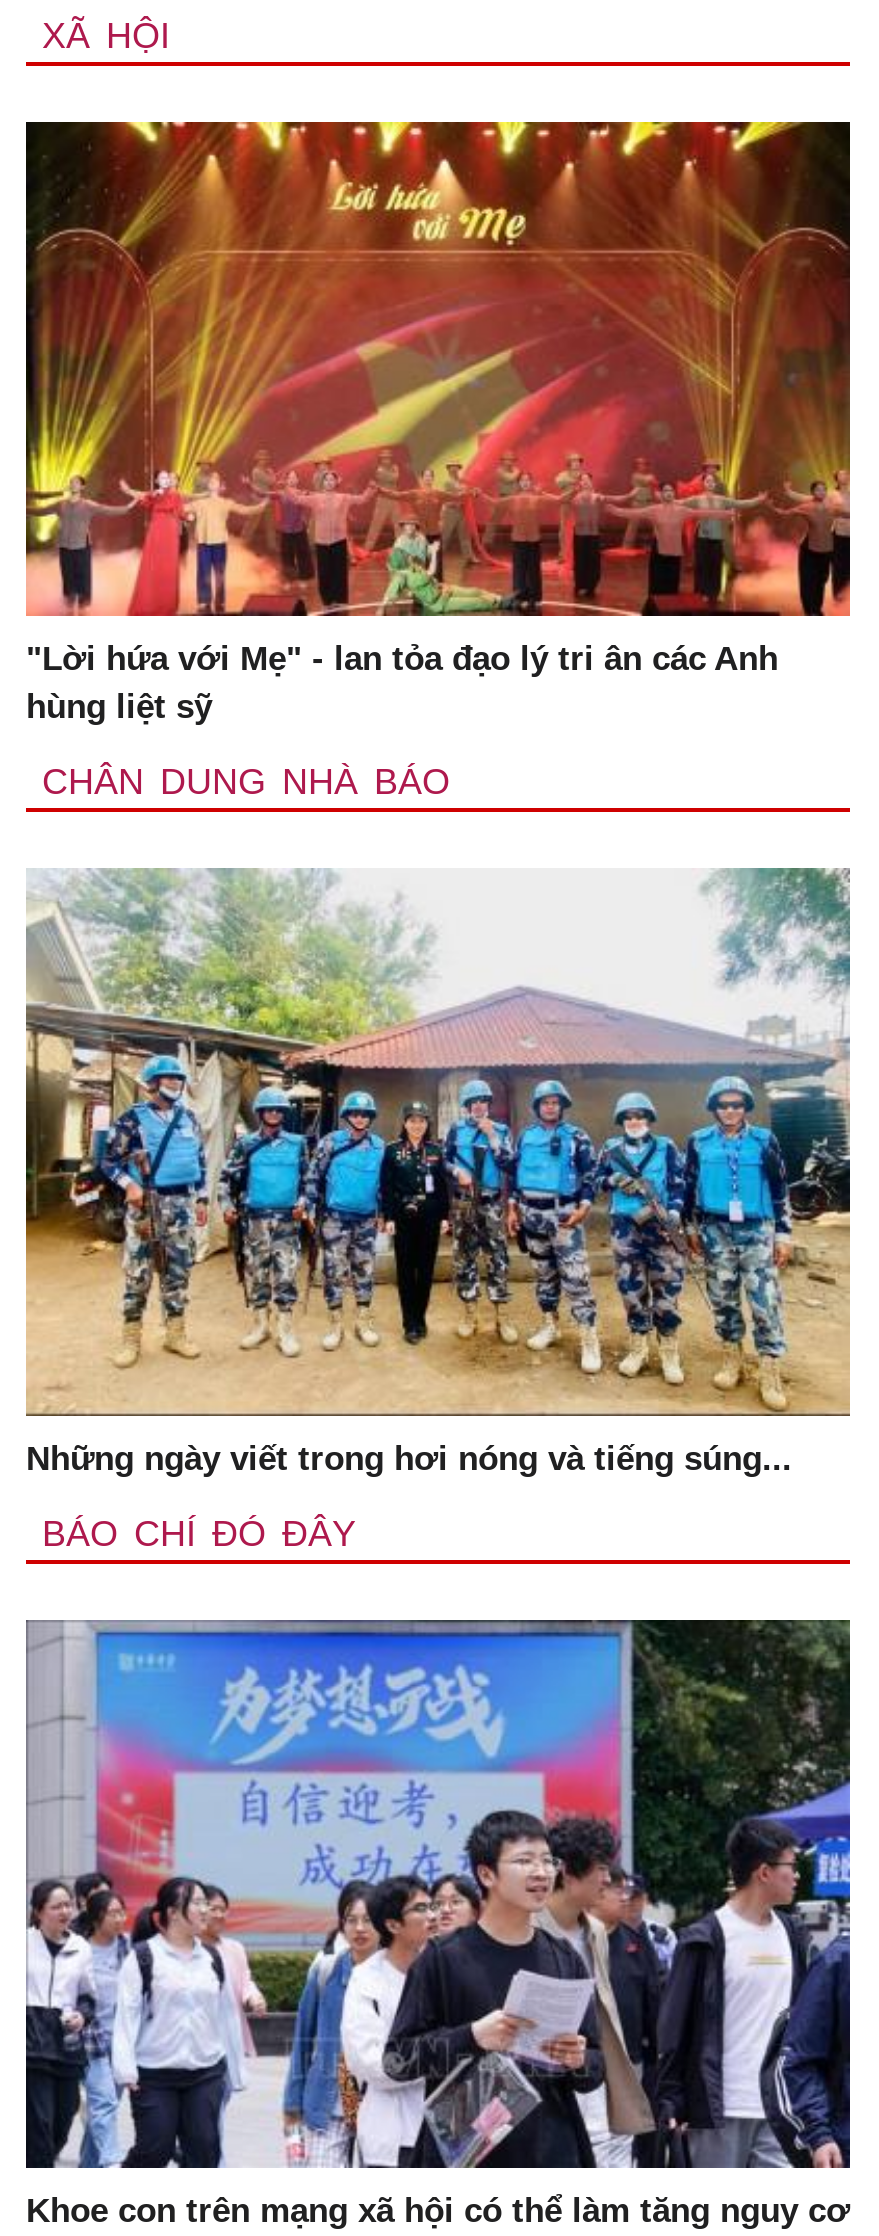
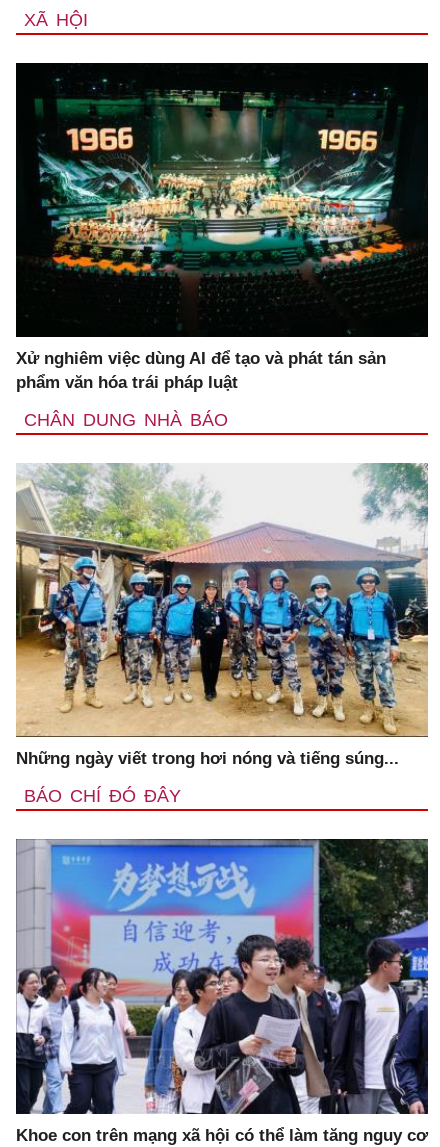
[24,120,852,726] [image] | "Lời hứa với Mẹ" - lan tỏa đạo lý tri ân các Anh | hùng liệt sỹ -> [15,62,429,392] [image] | Xử nghiêm việc dùng AI để tạo và phát tán sản | phẩm văn hóa trái pháp luật

